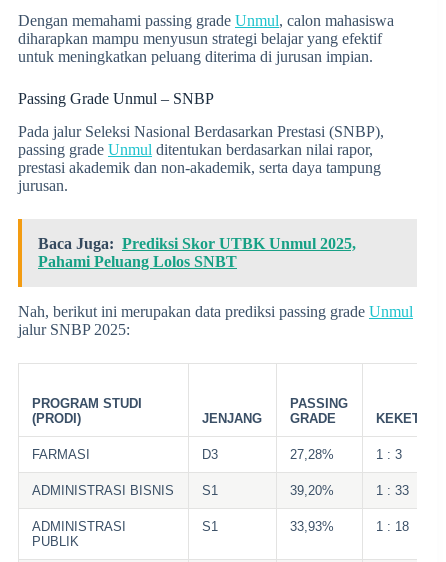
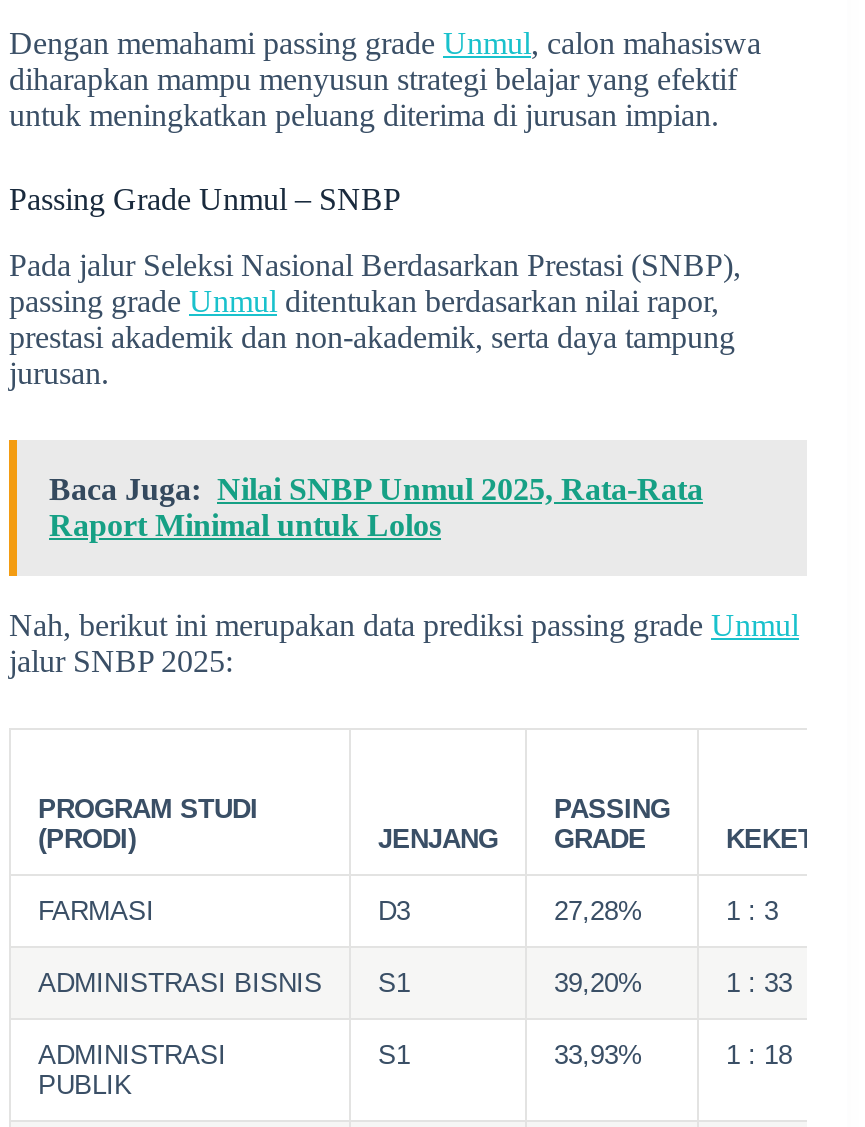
[38,235,356,270] Baca Juga: Prediksi Skor UTBK Unmul 2025, | Pahami Peluang Lolos SNBT -> [49,472,703,542] Baca Juga: Nilai SNBP Unmul 2025, Rata-Rata | Raport Minimal untuk Lolos

